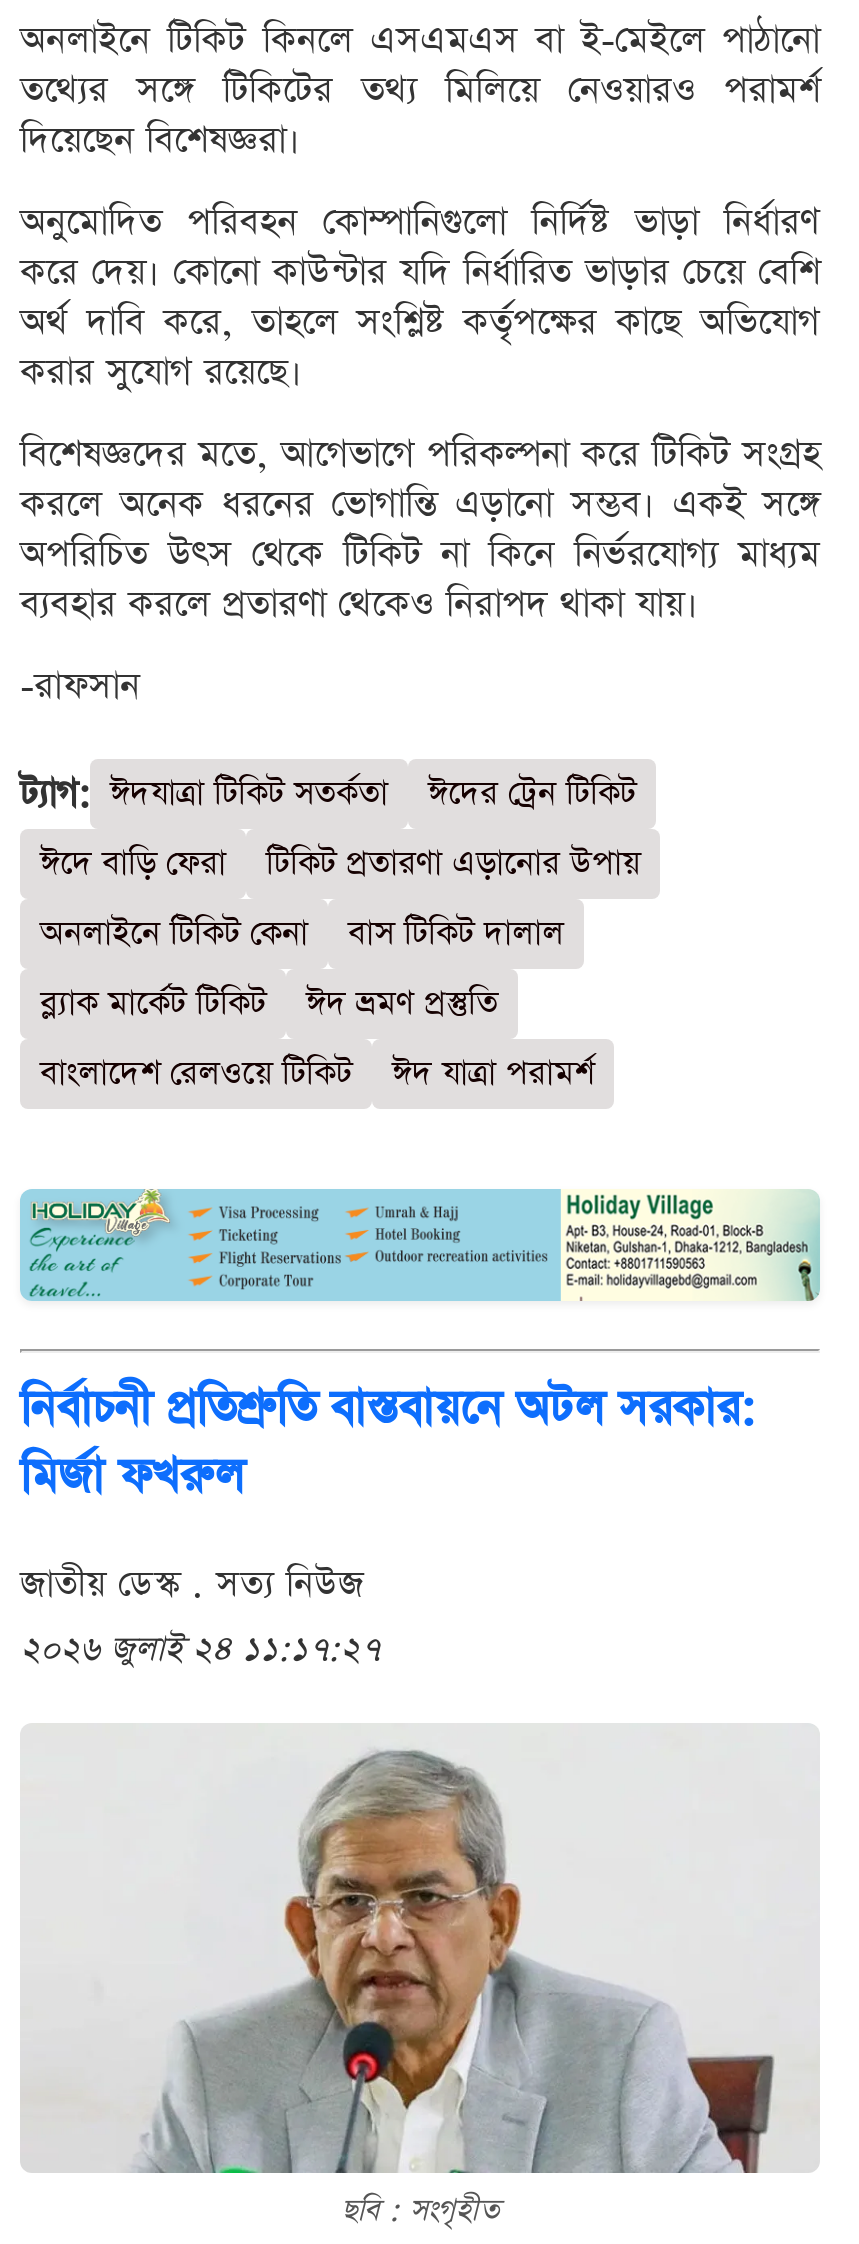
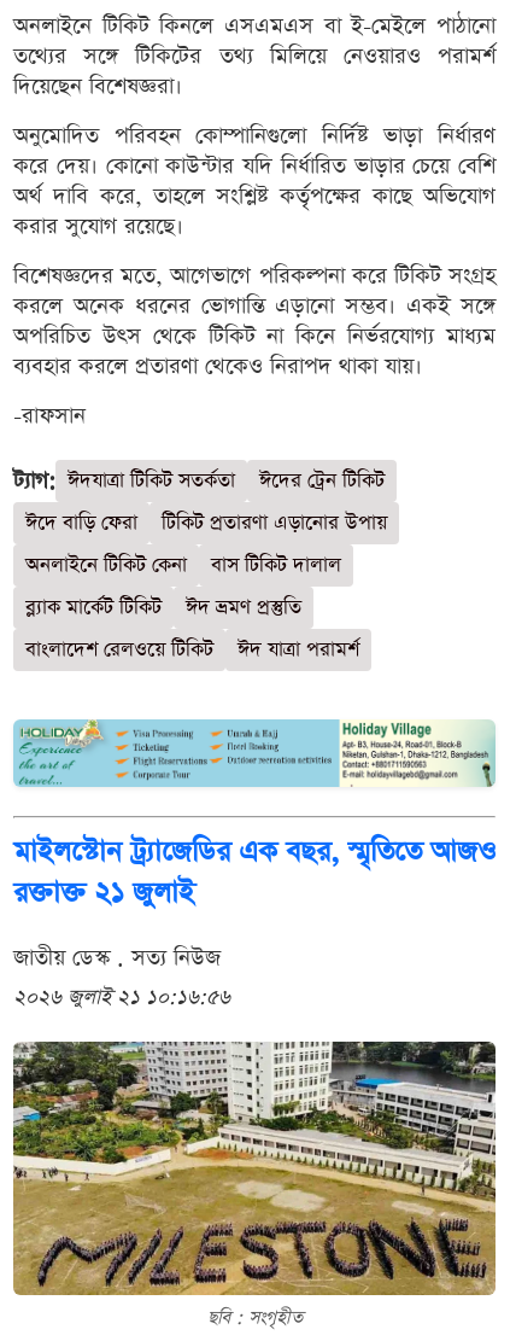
[20,1376,756,1508] নির্বাচনী প্রতিশ্রুতি বাস্তবায়নে অটল সরকার: | মির্জা ফখরুল -> [13,832,496,912] মাইলস্টোন ট্র্যাজেডির এক বছর, স্মৃতিতে আজও | রক্তাক্ত ২১ জুলাই
[20,1626,380,1672] ২০২৬ জুলাই ২৪ ১১:১৭:২৭ -> [13,983,230,1011] ২০২৬ জুলাই ২১ ১০:১৬:৫৬
[20,1725,820,2175] [image] -> [12,1040,497,1296] [image]

